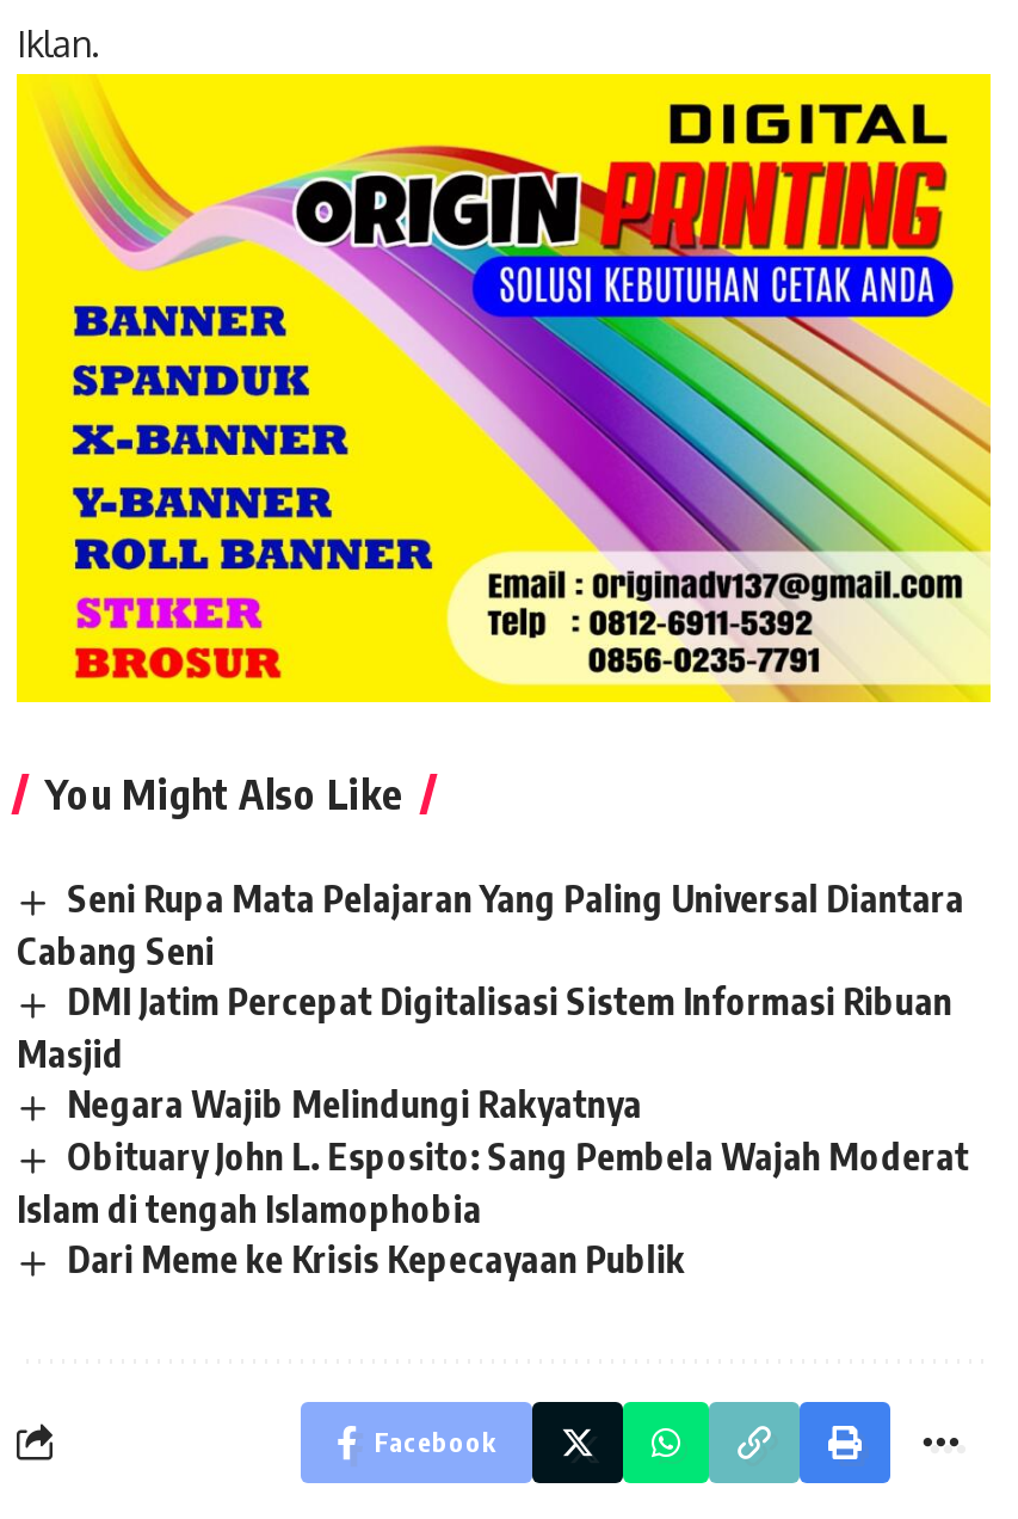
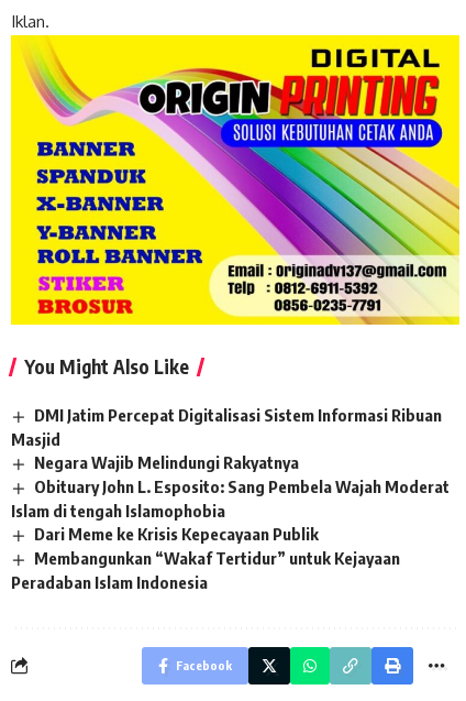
[17,877,965,973] Seni Rupa Mata Pelajaran Yang Paling Universal Diantara | Cabang Seni -> none
moved [17,980,969,1280] -> [11,405,450,544]: DMI Jatim Percepat Digitalisasi Sistem Informasi Ribuan | Masjid | Negara Wajib Melindungi Rakyatnya | Obituary John L. Esposito: Sang Pembela Wajah Moderat | Islam di tengah Islamophobia | Dari Meme ke Krisis Kepecayaan Publik
none -> [11,548,400,592] Membangunkan “Wakaf Tertidur” untuk Kejayaan | Peradaban Islam Indonesia

